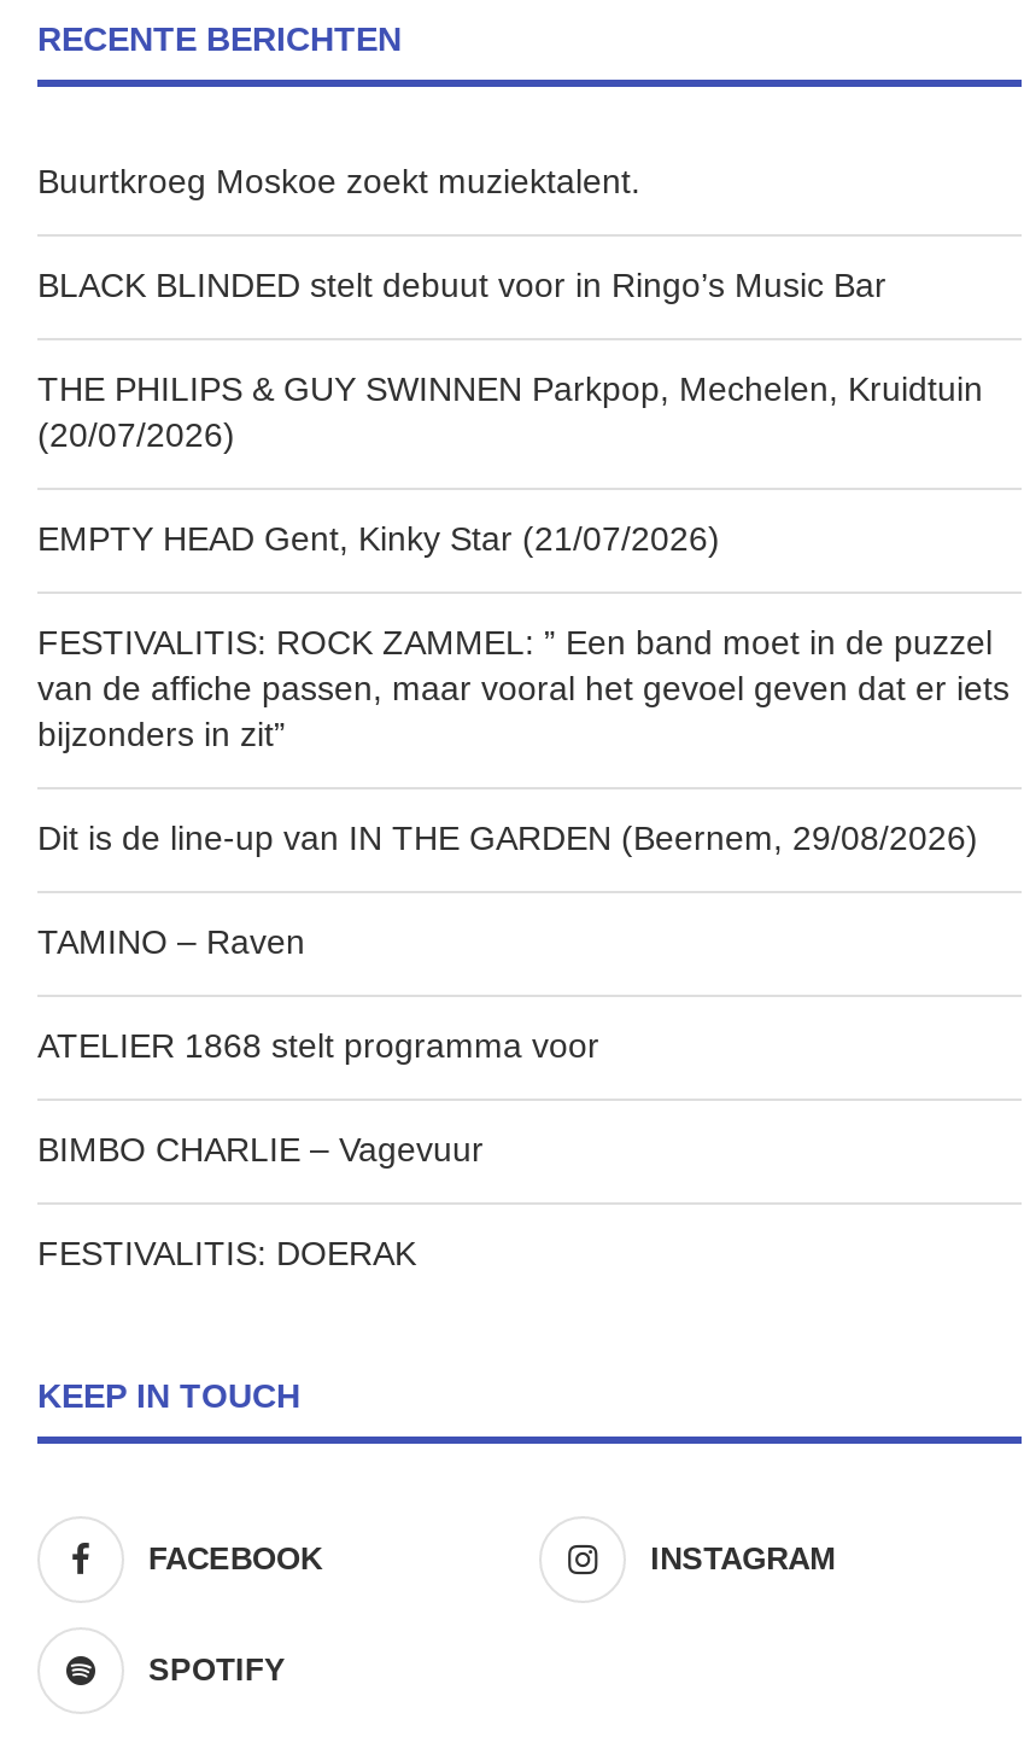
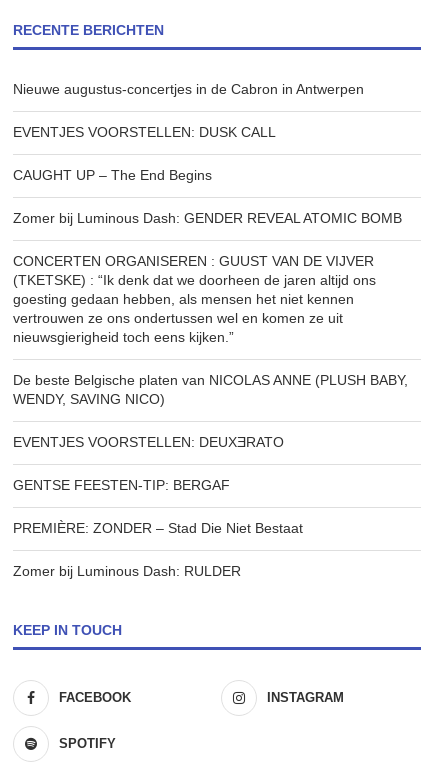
[37,163,640,201] Buurtkroeg Moskoe zoekt muziektalent. -> [13,81,364,97] Nieuwe augustus-concertjes in de Cabron in Antwerpen
[37,267,887,305] BLACK BLINDED stelt debuut voor in Ringo’s Music Bar -> [13,124,276,140] EVENTJES VOORSTELLEN: DUSK CALL
[37,370,983,455] THE PHILIPS & GUY SWINNEN Parkpop, Mechelen, Kruidtuin | (20/07/2026) -> [13,167,212,183] CAUGHT UP – The End Begins
[37,520,720,559] EMPTY HEAD Gent, Kinky Star (21/07/2026) -> [13,210,402,226] Zomer bij Luminous Dash: GENDER REVEAL ATOMIC BOMB
[37,624,1010,754] FESTIVALITIS: ROCK ZAMMEL: ” Een band moet in de puzzel | van de affiche passen, maar vooral het gevoel geven dat er iets | bijzonders in zit” -> [13,253,376,345] CONCERTEN ORGANISEREN : GUUST VAN DE VIJVER | (TKETSKE) : “Ik denk dat we doorheen de jaren altijd ons | goesting gedaan hebben, als mensen het niet kennen | vertrouwen ze ons ondertussen wel en komen ze uit | nieuwsgierigheid toch eens kijken.”
[37,819,978,858] Dit is de line-up van IN THE GARDEN (Beernem, 29/08/2026) -> [13,372,408,407] De beste Belgische platen van NICOLAS ANNE (PLUSH BABY, | WENDY, SAVING NICO)
[37,923,305,962] TAMINO – Raven -> [13,434,284,450] EVENTJES VOORSTELLEN: DEUXƎRATO
[37,1027,599,1066] ATELIER 1868 stelt programma voor -> [13,477,230,493] GENTSE FEESTEN-TIP: BERGAF
[37,1131,484,1169] BIMBO CHARLIE – Vagevuur -> [13,520,303,536] PREMIÈRE: ZONDER – Stad Die Niet Bestaat
[37,1235,416,1273] FESTIVALITIS: DOERAK -> [13,563,241,579] Zomer bij Luminous Dash: RULDER

